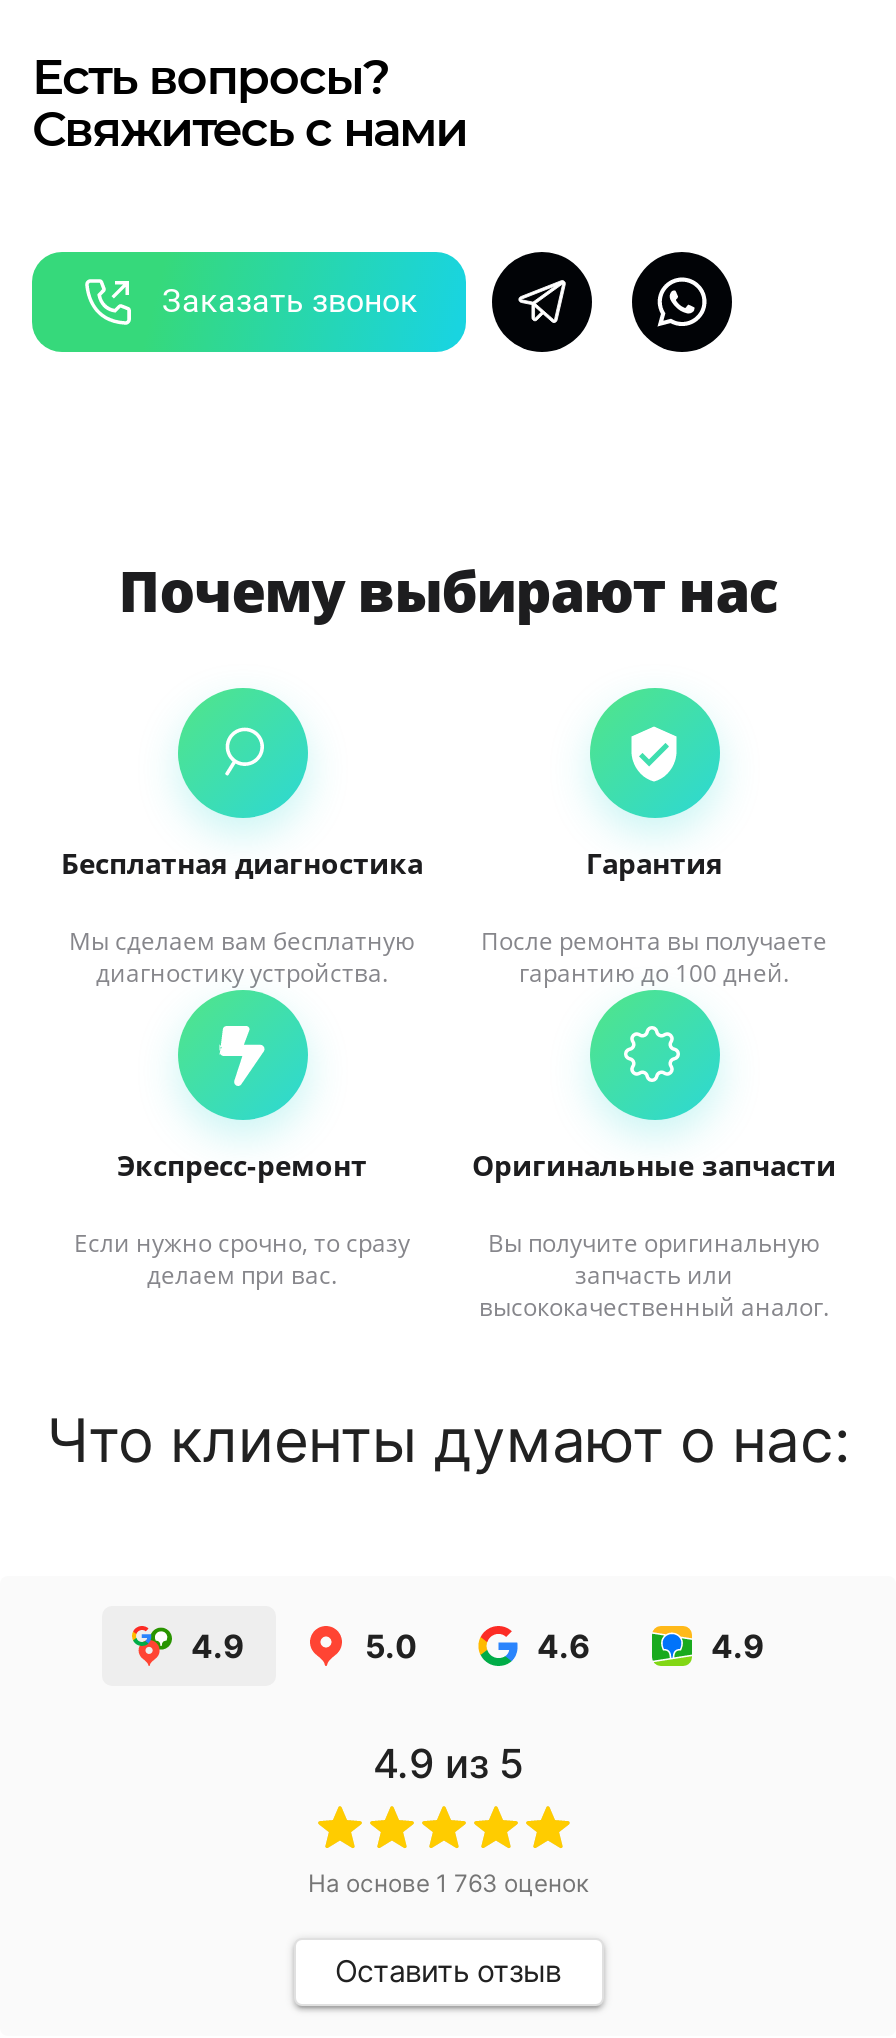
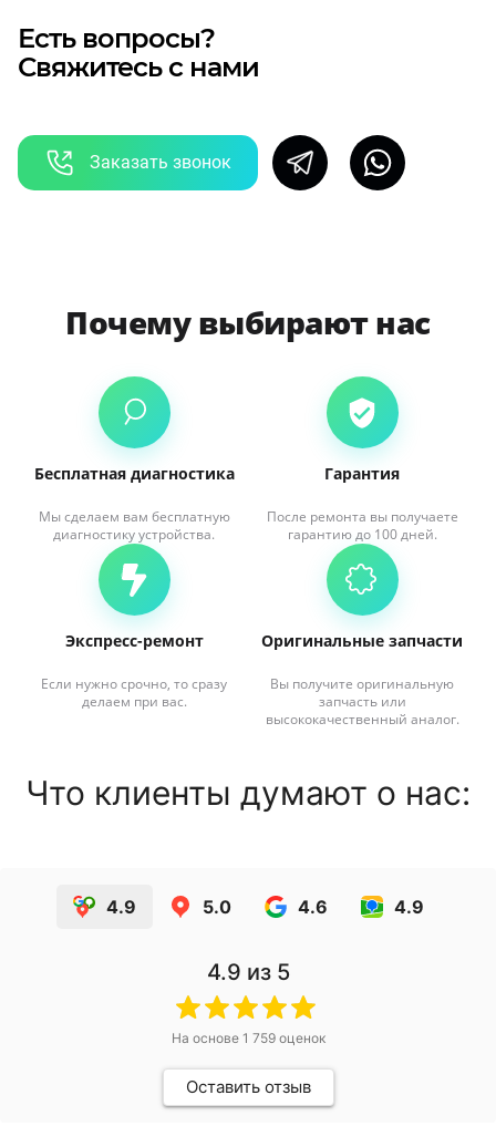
[308,1868,588,1898] На основе 1 763 оценок -> [171,1030,325,1046] На основе 1 759 оценок

